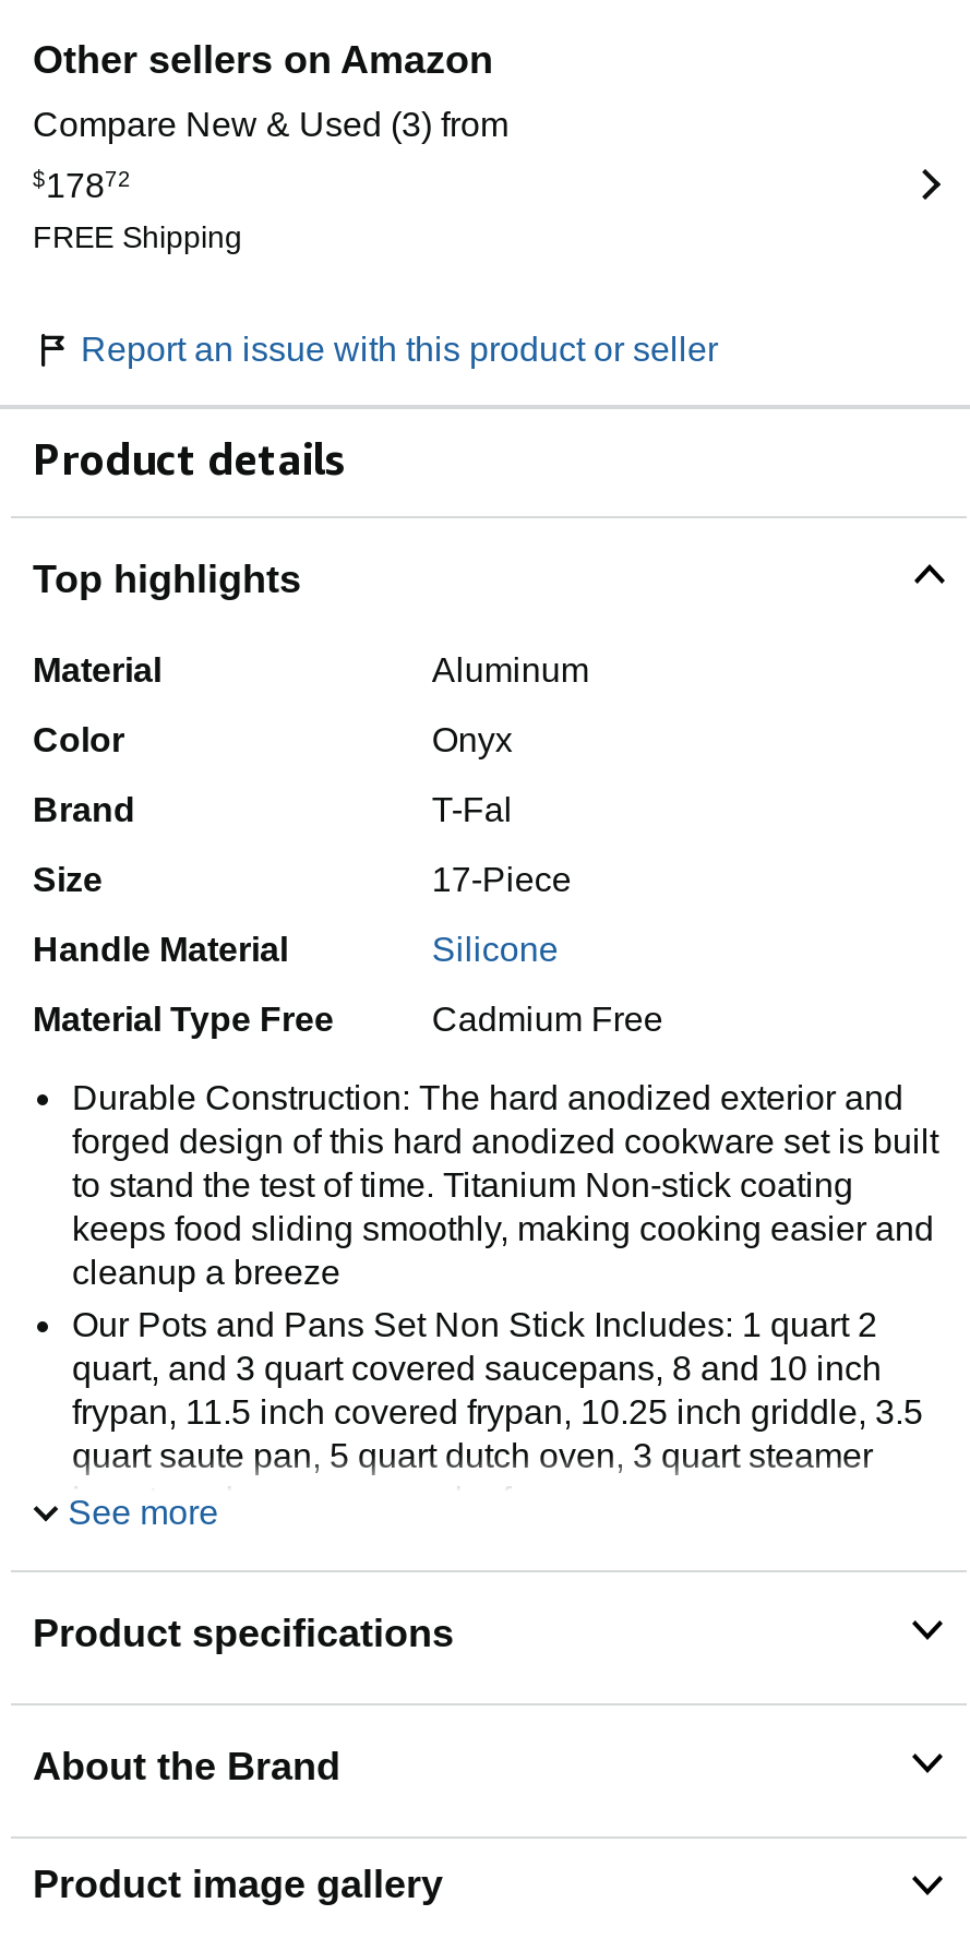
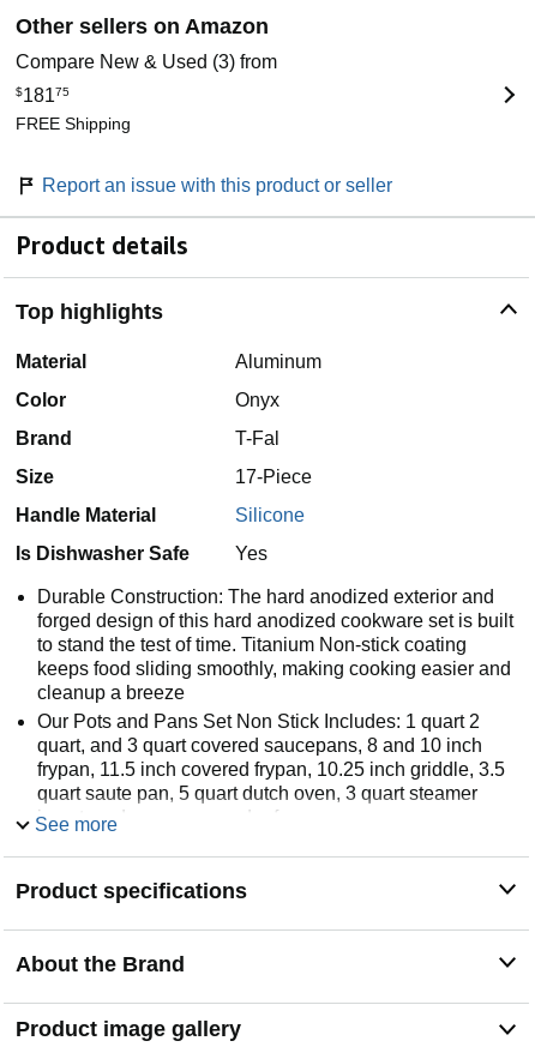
[33,167,131,204] $17872 -> [16,85,70,106] $18175
[33,1001,663,1038] Material Type Free | Cadmium Free -> [16,544,267,564] Is Dishwasher Safe | Yes

